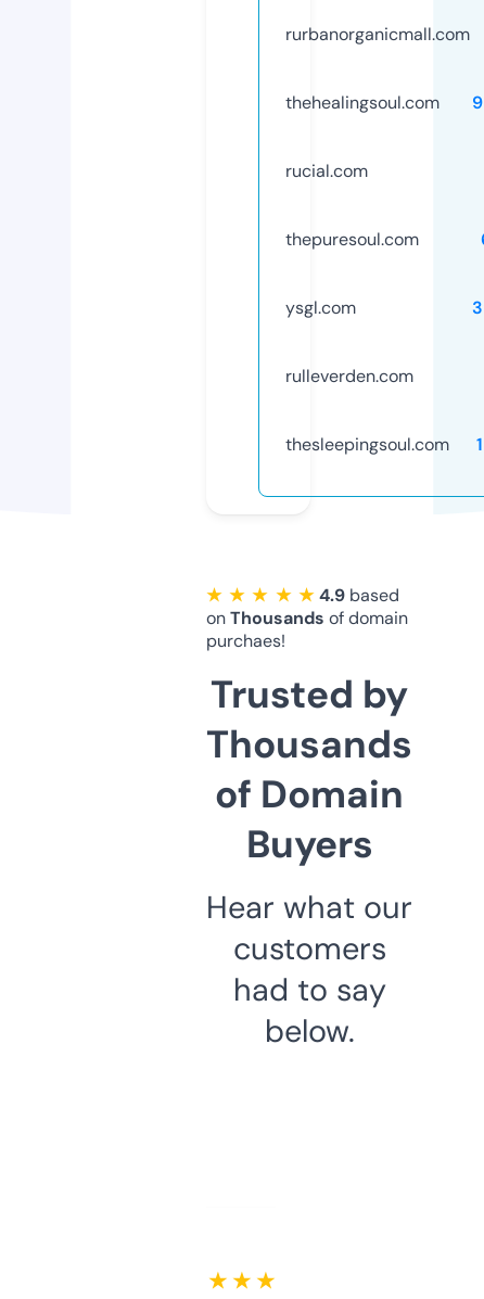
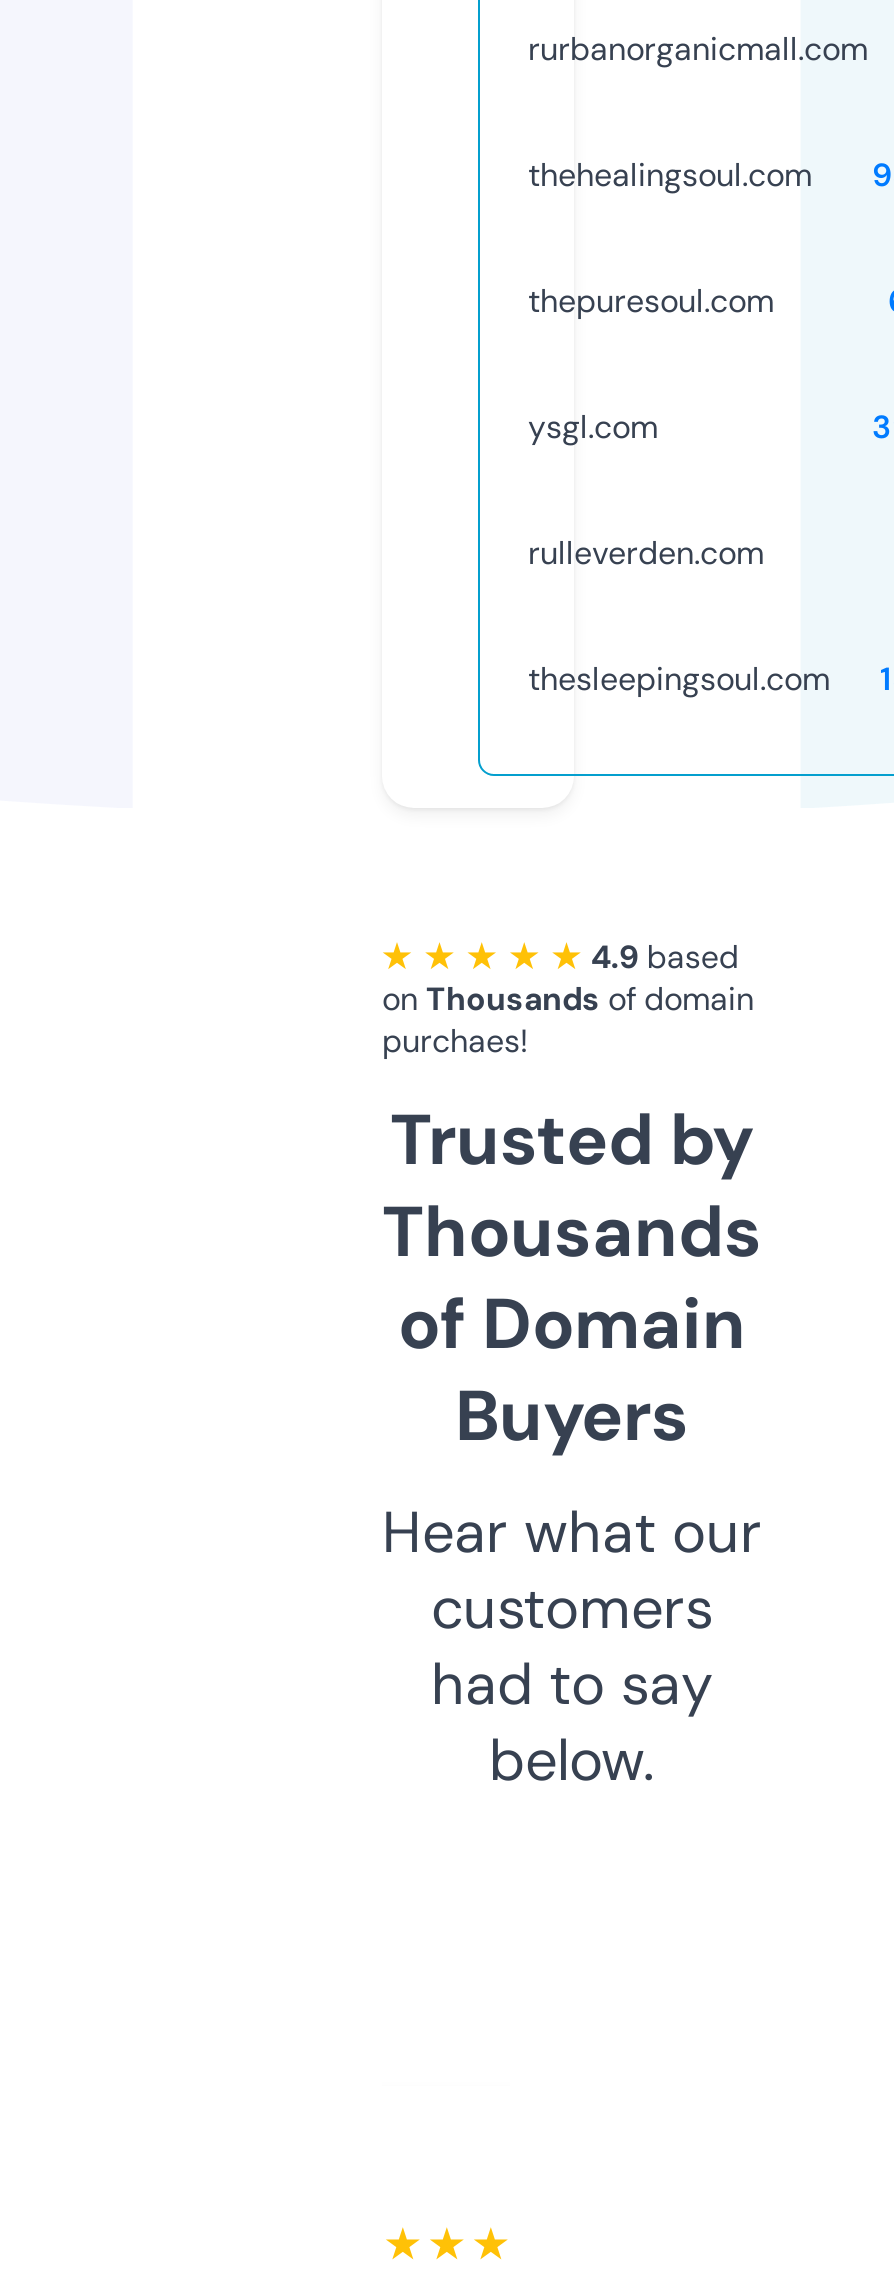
[285,159,368,182] rucial.com -> none

